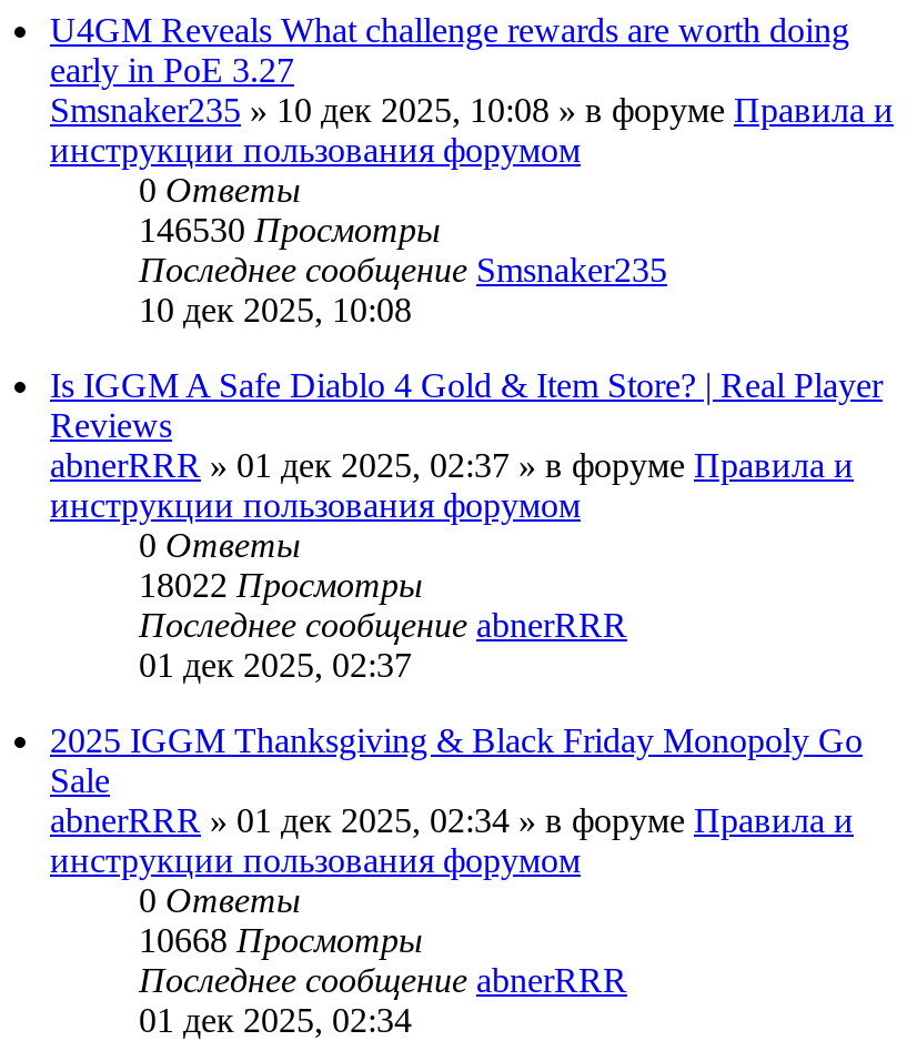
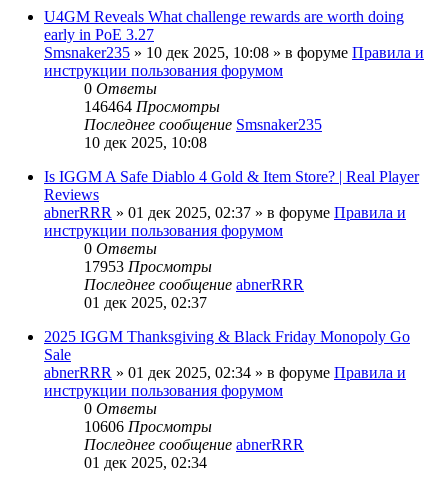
[139,212,441,249] 146530 Просмотры -> [84,98,220,115] 146464 Просмотры
[139,567,423,604] 18022 Просмотры -> [84,258,212,275] 17953 Просмотры
[139,922,423,960] 10668 Просмотры -> [84,418,212,435] 10606 Просмотры

